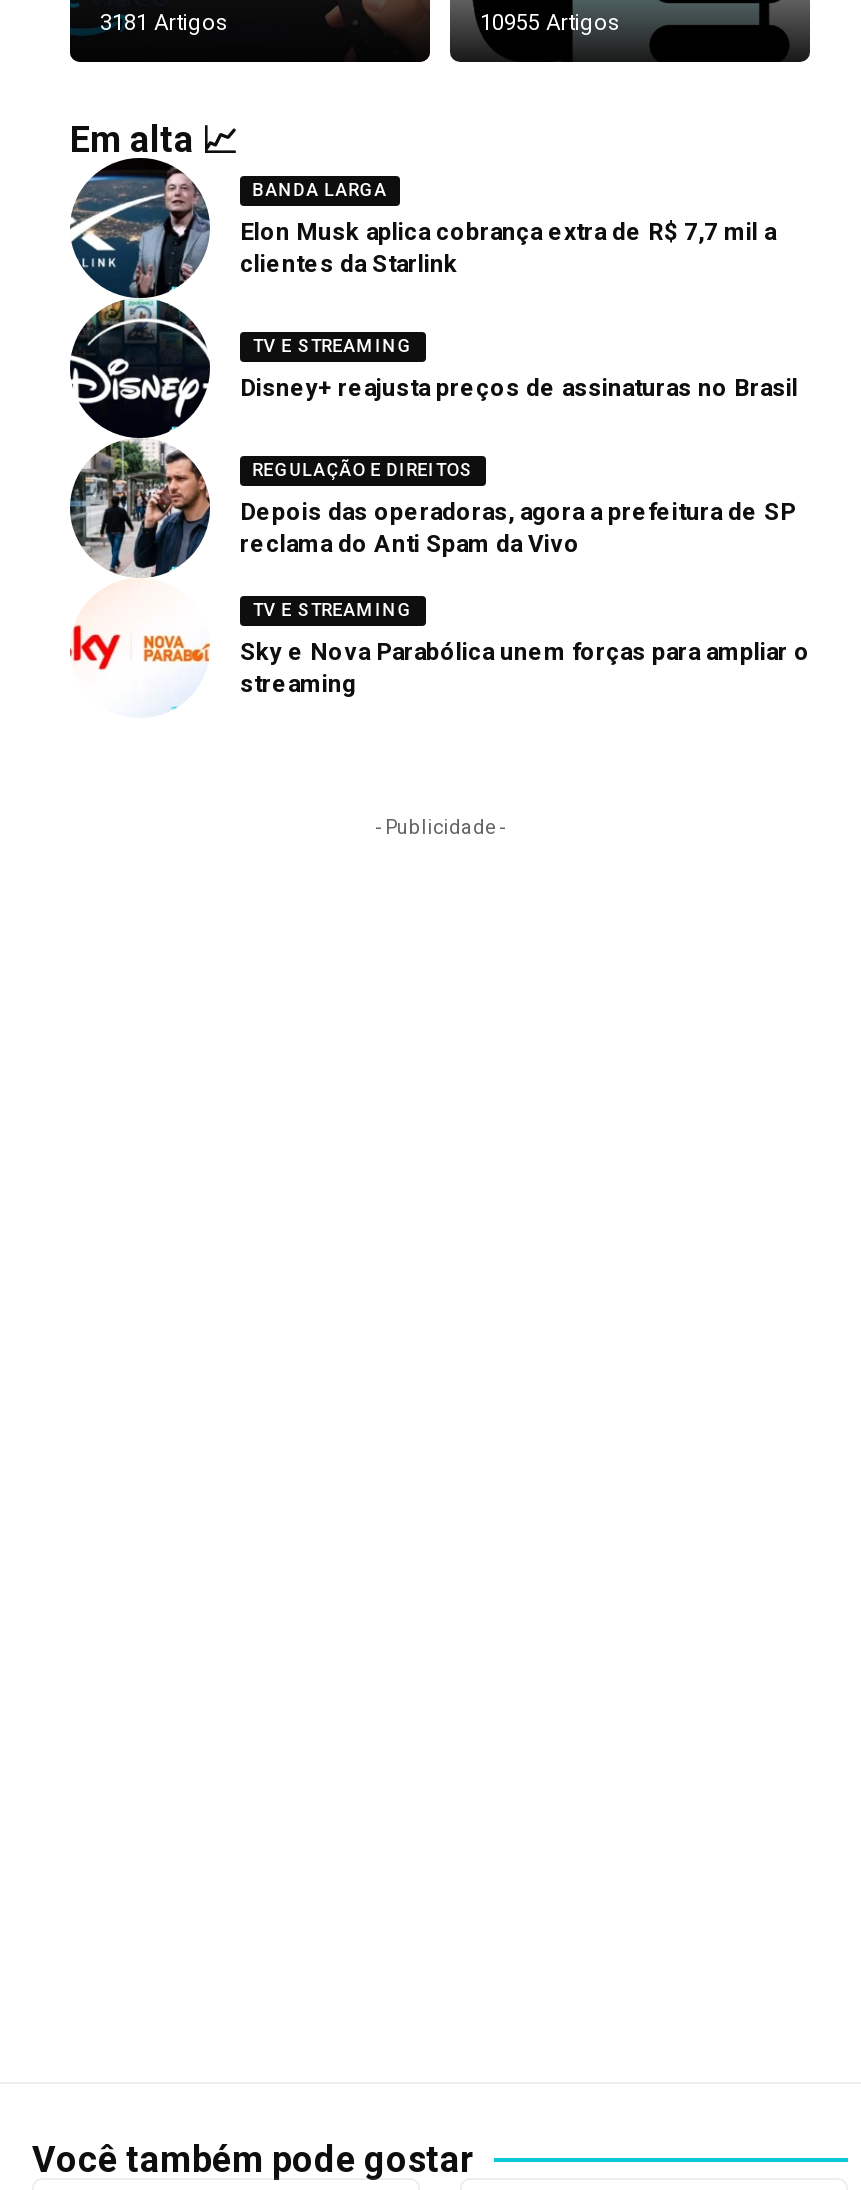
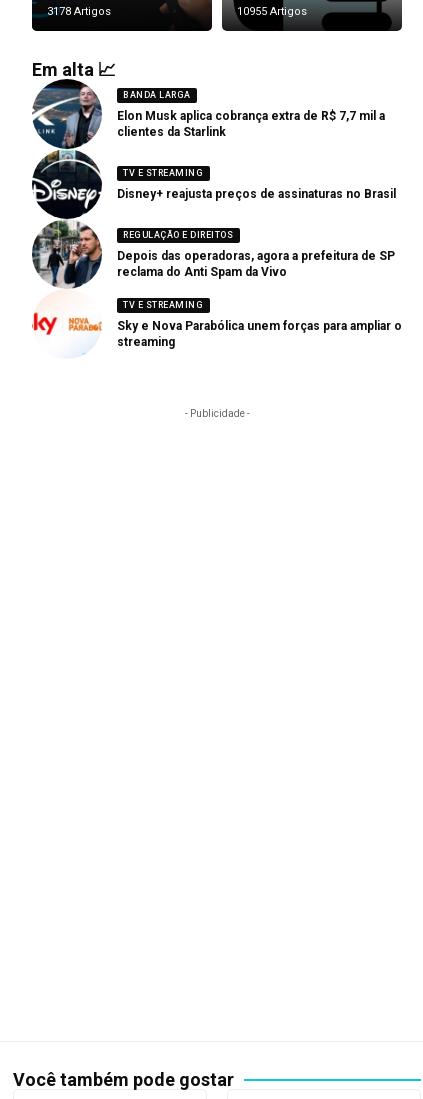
[100,10,228,36] 3181 Artigos -> [47,5,111,18] 3178 Artigos

